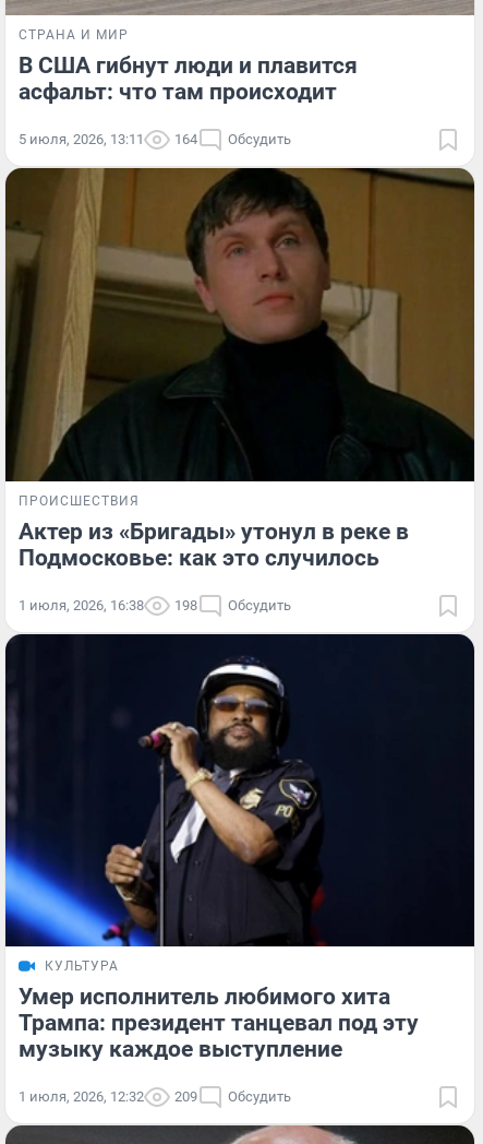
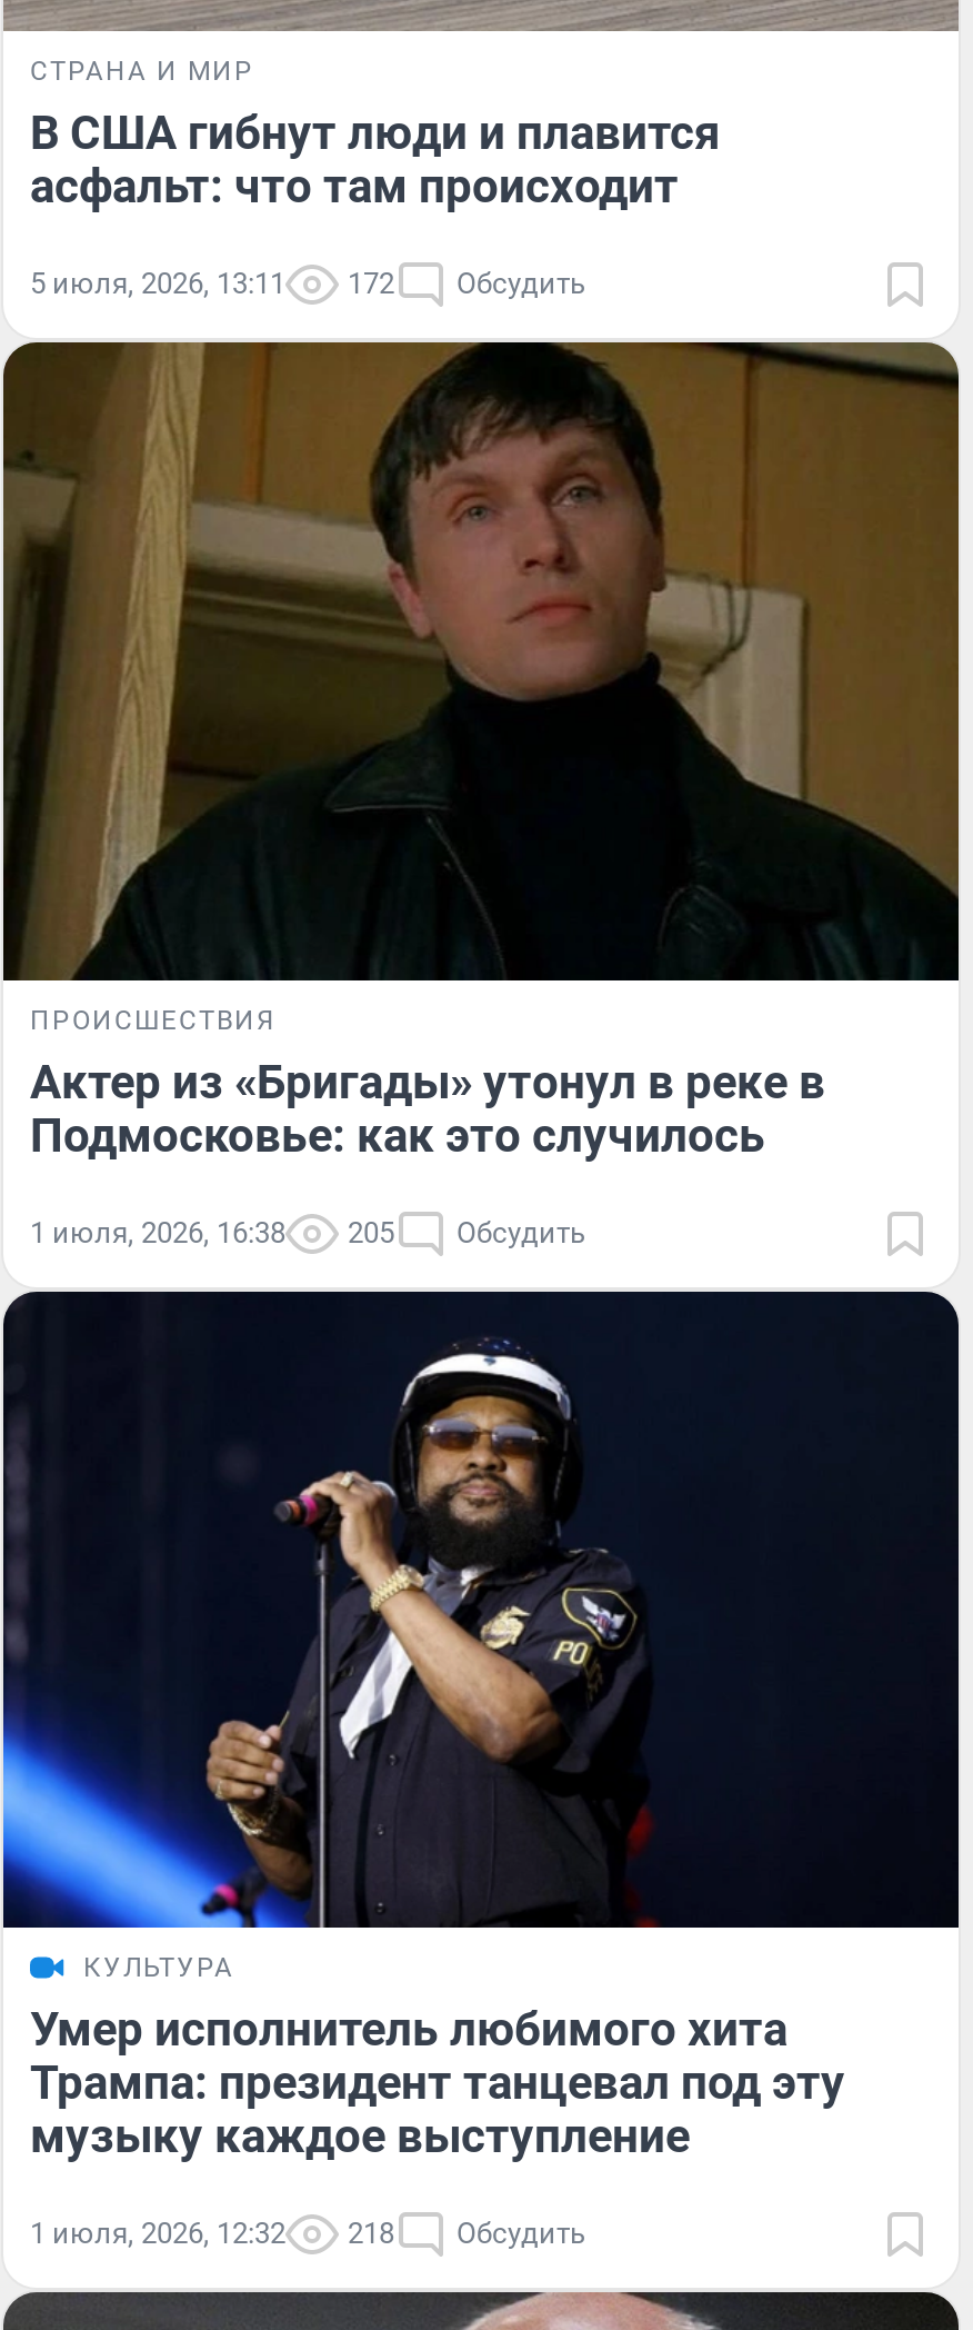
[19,131,291,147] 5 июля, 2026, 13:11 164 Обсудить -> [30,267,585,300] 5 июля, 2026, 13:11 172 Обсудить
[19,597,291,613] 1 июля, 2026, 16:38 198 Обсудить -> [30,1215,585,1249] 1 июля, 2026, 16:38 205 Обсудить
[19,1089,291,1105] 1 июля, 2026, 12:32 209 Обсудить -> [30,2217,585,2250] 1 июля, 2026, 12:32 218 Обсудить

